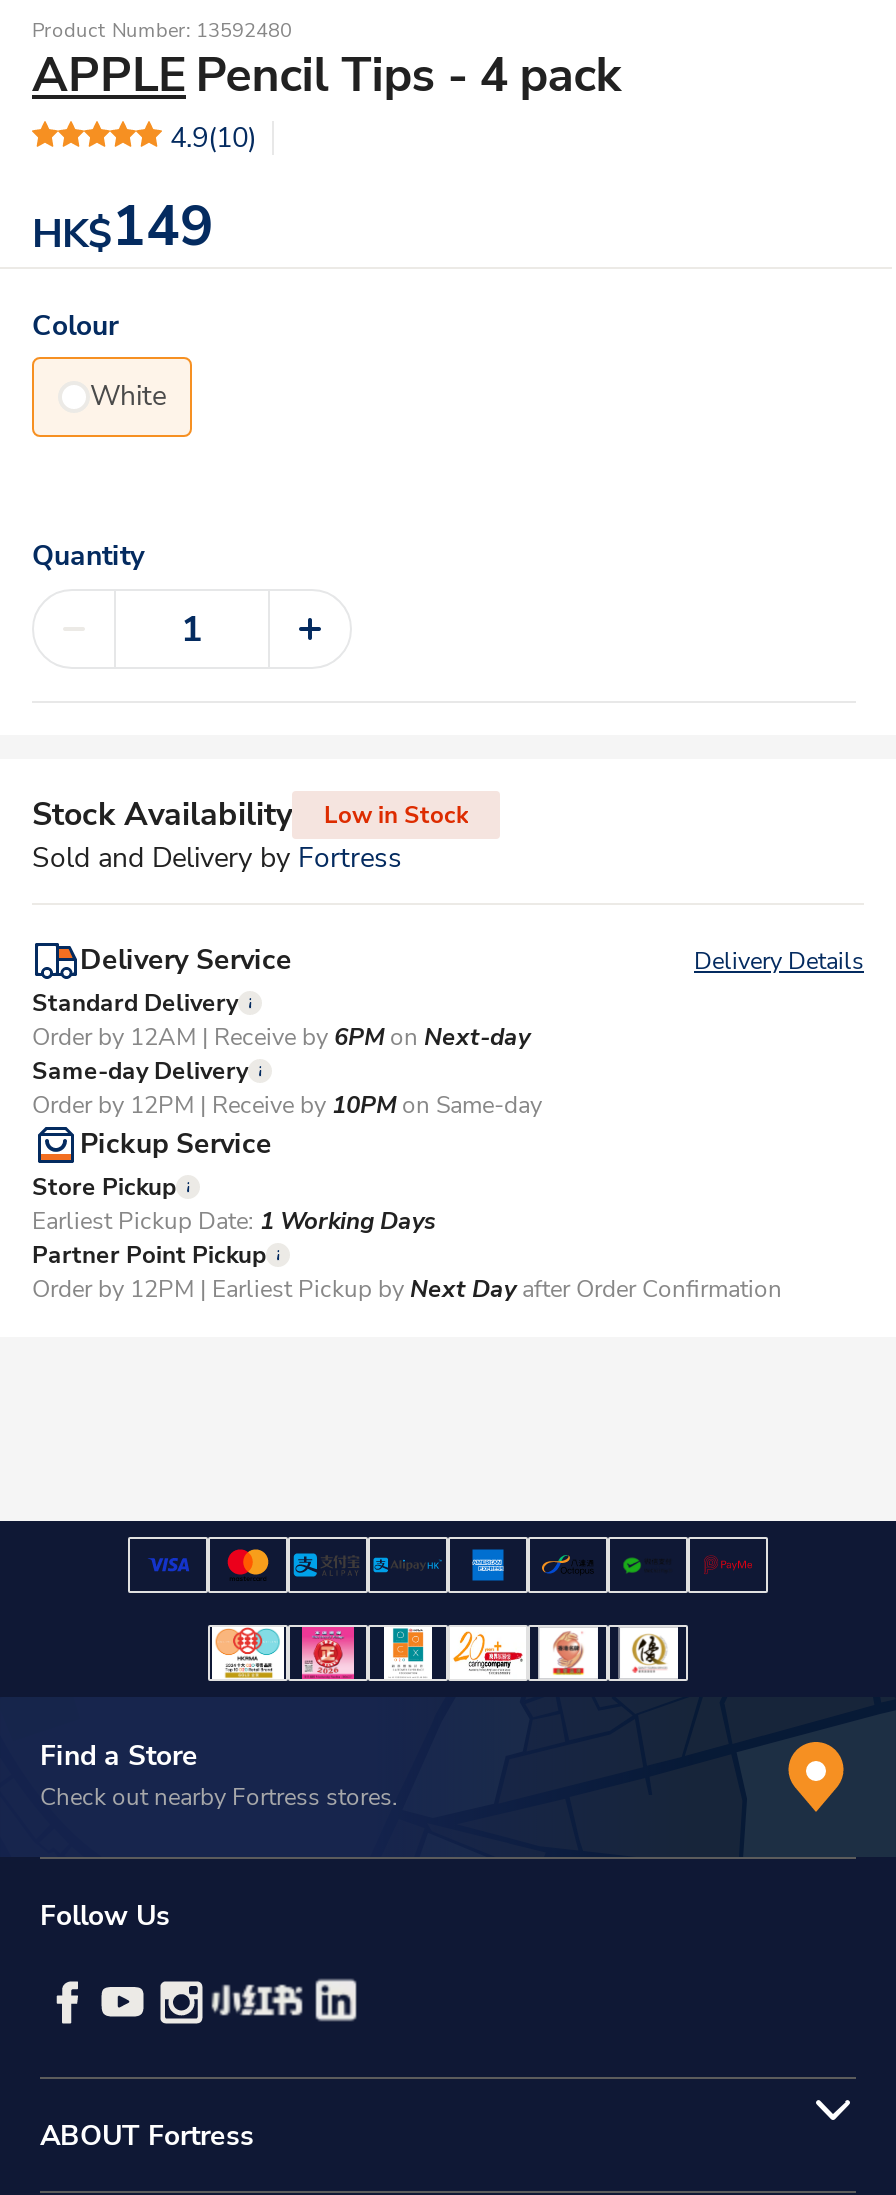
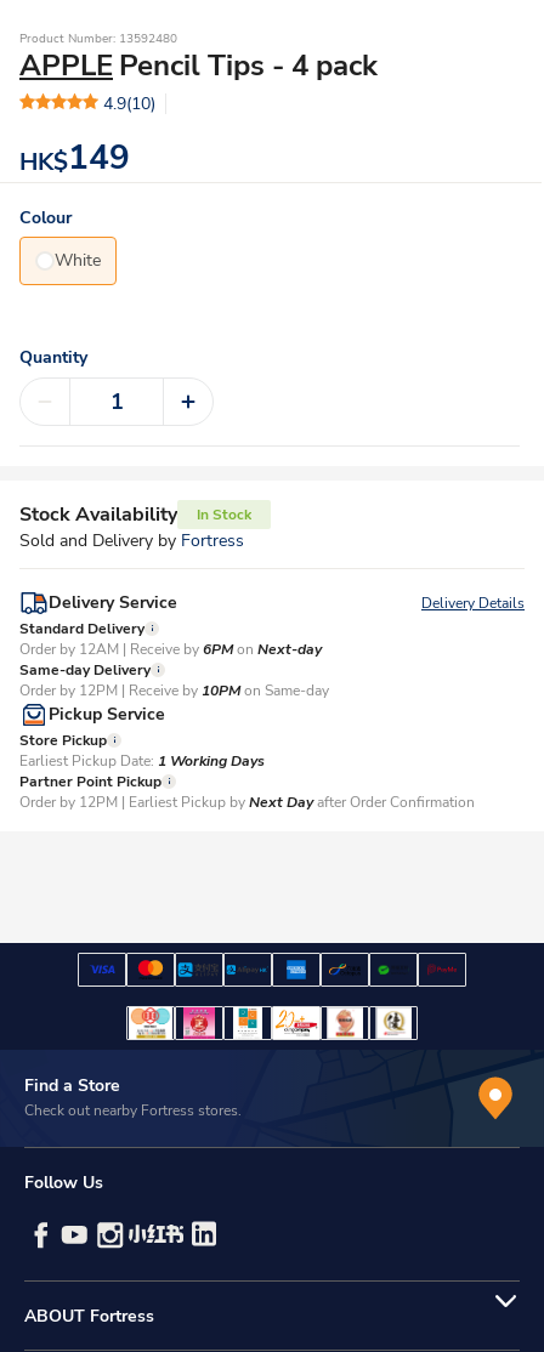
[324,799,468,831] Low in Stock -> [197,505,251,524] In Stock

